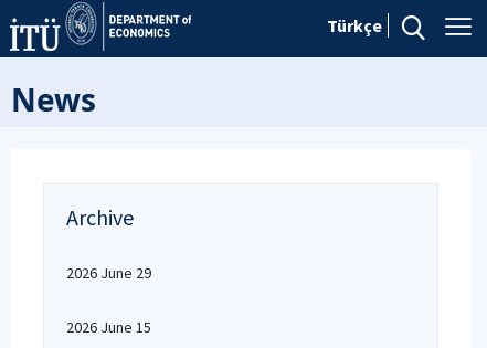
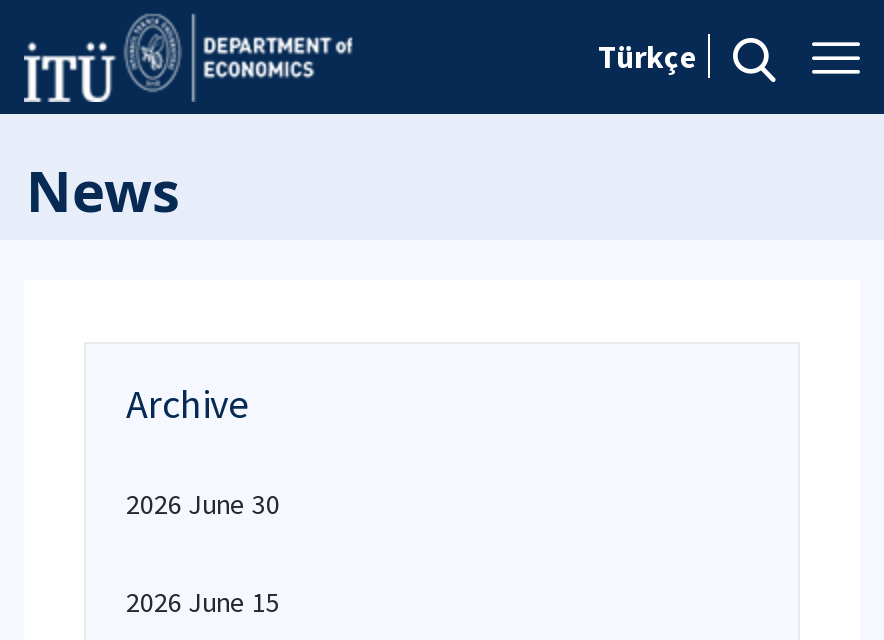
[66,263,151,283] 2026 June 29 -> [126,486,280,522] 2026 June 30

